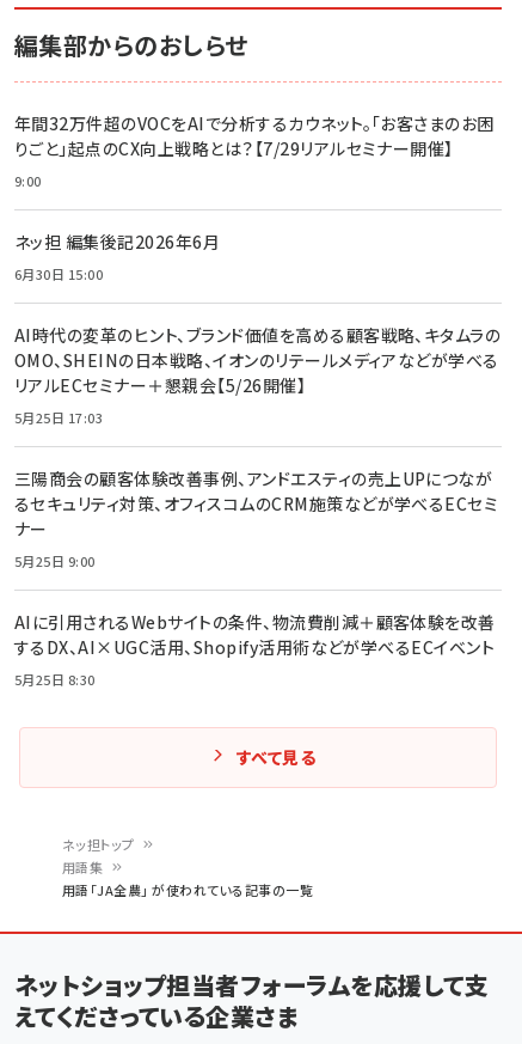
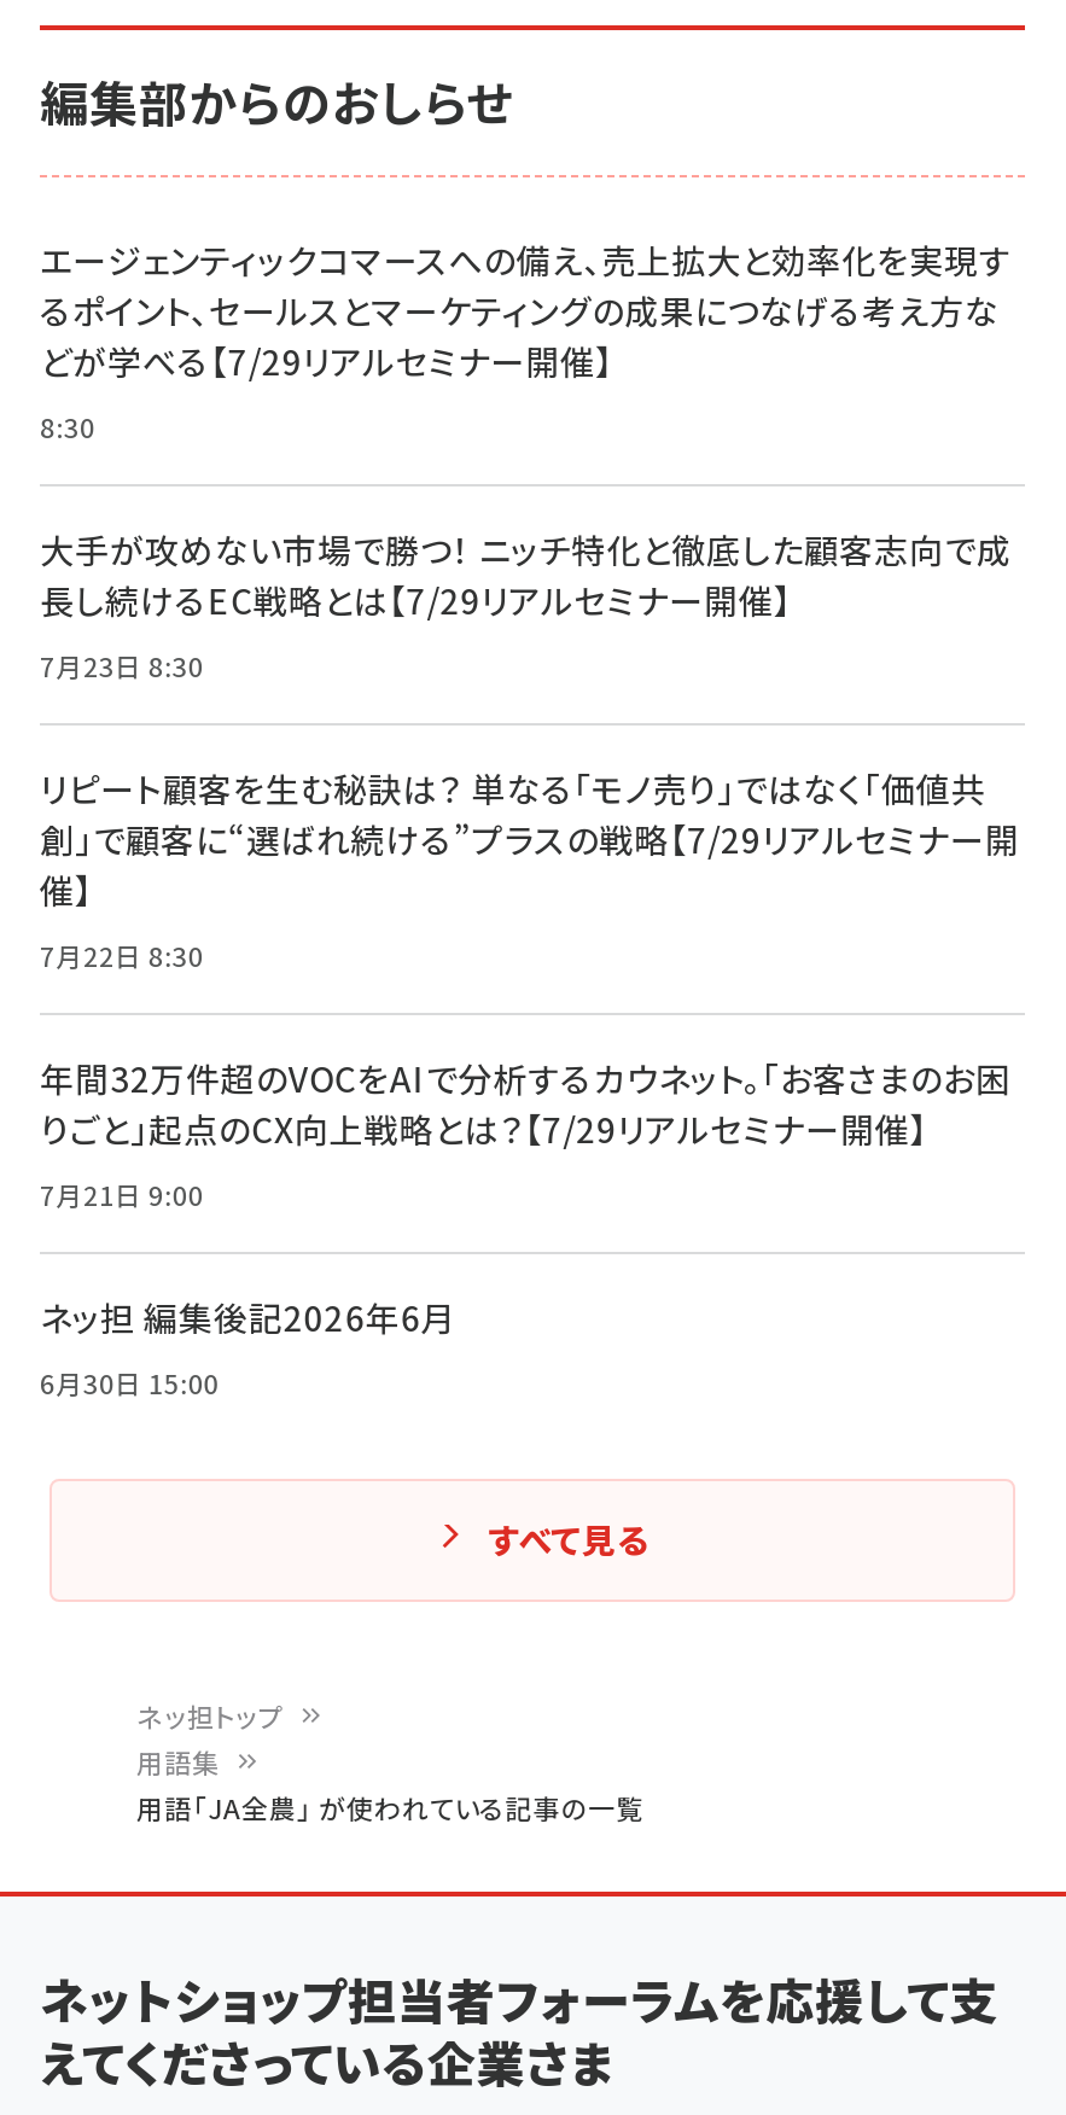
none -> [40,235,1020,974] エージェンティックコマースへの備え、売上拡大と効率化を実現す | るポイント、セールスとマーケティングの成果につなげる考え方な | どが学べる【7/29リアルセミナー開催】 | 8:30 | 大手が攻めない市場で勝つ！ ニッチ特化と徹底した顧客志向で成 | 長し続けるEC戦略とは【7/29リアルセミナー開催】 | 7月23日 8:30 | リピート顧客を生む秘訣は？ 単なる「モノ売り」ではなく「価値共 | 創」で顧客に“選ばれ続ける”プラスの戦略【7/29リアルセミナー開 | 催】 | 7月22日 8:30
moved [14,111,494,160] -> [40,1054,1010,1153]: 年間32万件超のVOCをAIで分析するカウネット。「お客さまのお困 | りごと」起点のCX向上戦略とは？【7/29リアルセミナー開催】
[14,171,42,190] 9:00 -> [40,1175,204,1213] 7月21日 9:00
moved [14,230,220,283] -> [40,1293,456,1402]: ネッ担 編集後記2026年6月 | 6月30日 15:00
[14,323,501,689] AI時代の変革のヒント、ブランド価値を高める顧客戦略、キタムラの | OMO、SHEINの日本戦略、イオンのリテールメディアなどが学べる | リアルECセミナー＋懇親会【5/26開催】 | 5月25日 17:03 | 三陽商会の顧客体験改善事例、アンドエスティの売上UPにつなが | るセキュリティ対策、オフィスコムのCRM施策などが学べるECセミ | ナー | 5月25日 9:00 | AIに引用されるWebサイトの条件、物流費削減＋顧客体験を改善 | するDX、AI×UGC活用、Shopify活用術などが学べるECイベント | 5月25日 8:30 -> none

